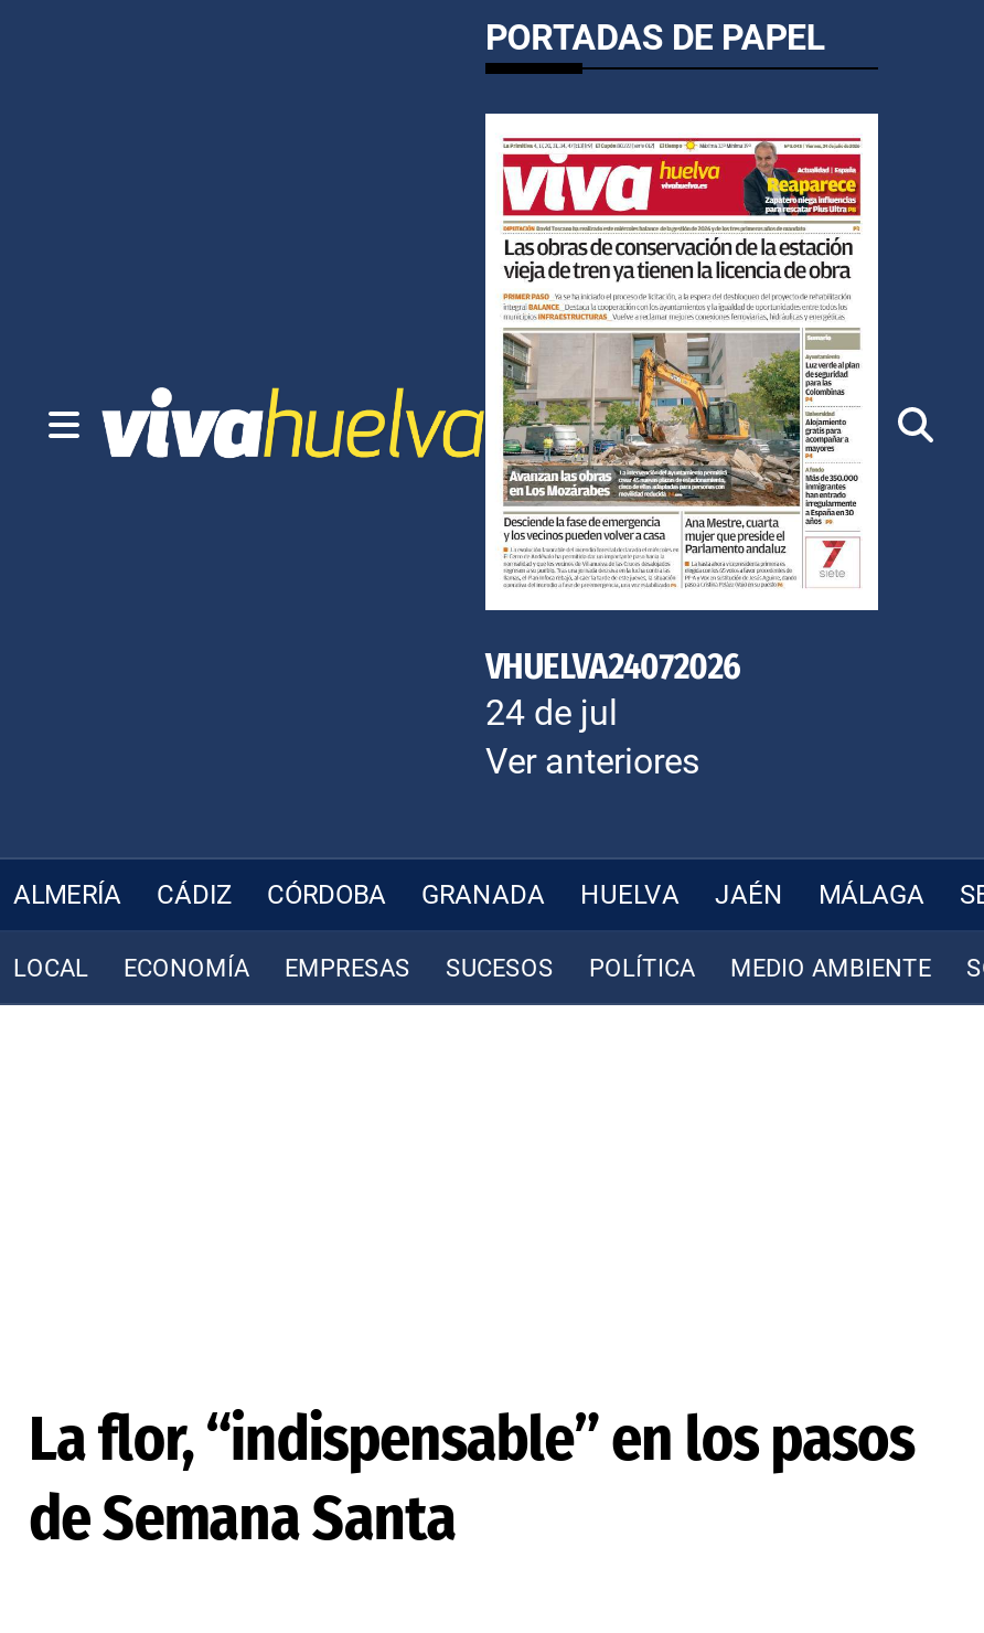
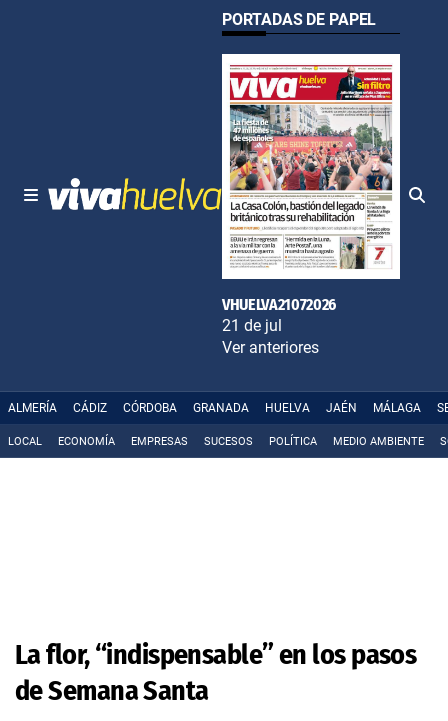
[485,140,860,733] [image] | VHUELVA24072026 | 24 de jul -> [222,67,393,335] [image] | VHUELVA21072026 | 21 de jul

